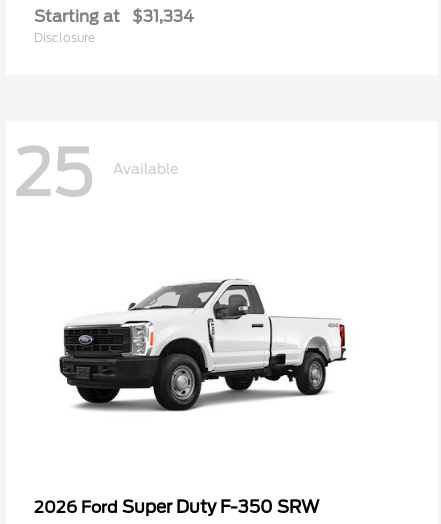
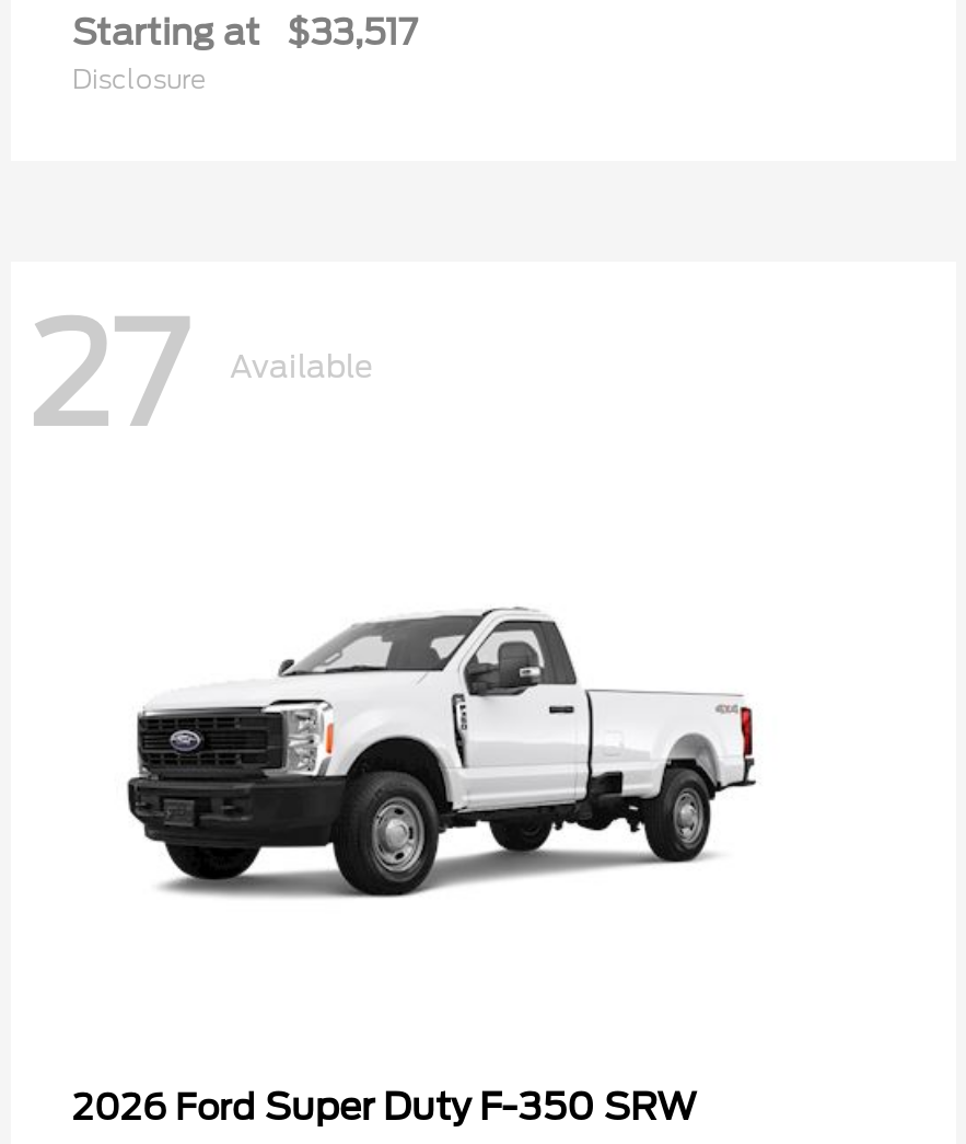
[34,7,194,26] Starting at $31,334 -> [72,11,418,53] Starting at $33,517
[14,135,178,211] 25 Available -> [28,293,372,459] 27 Available

